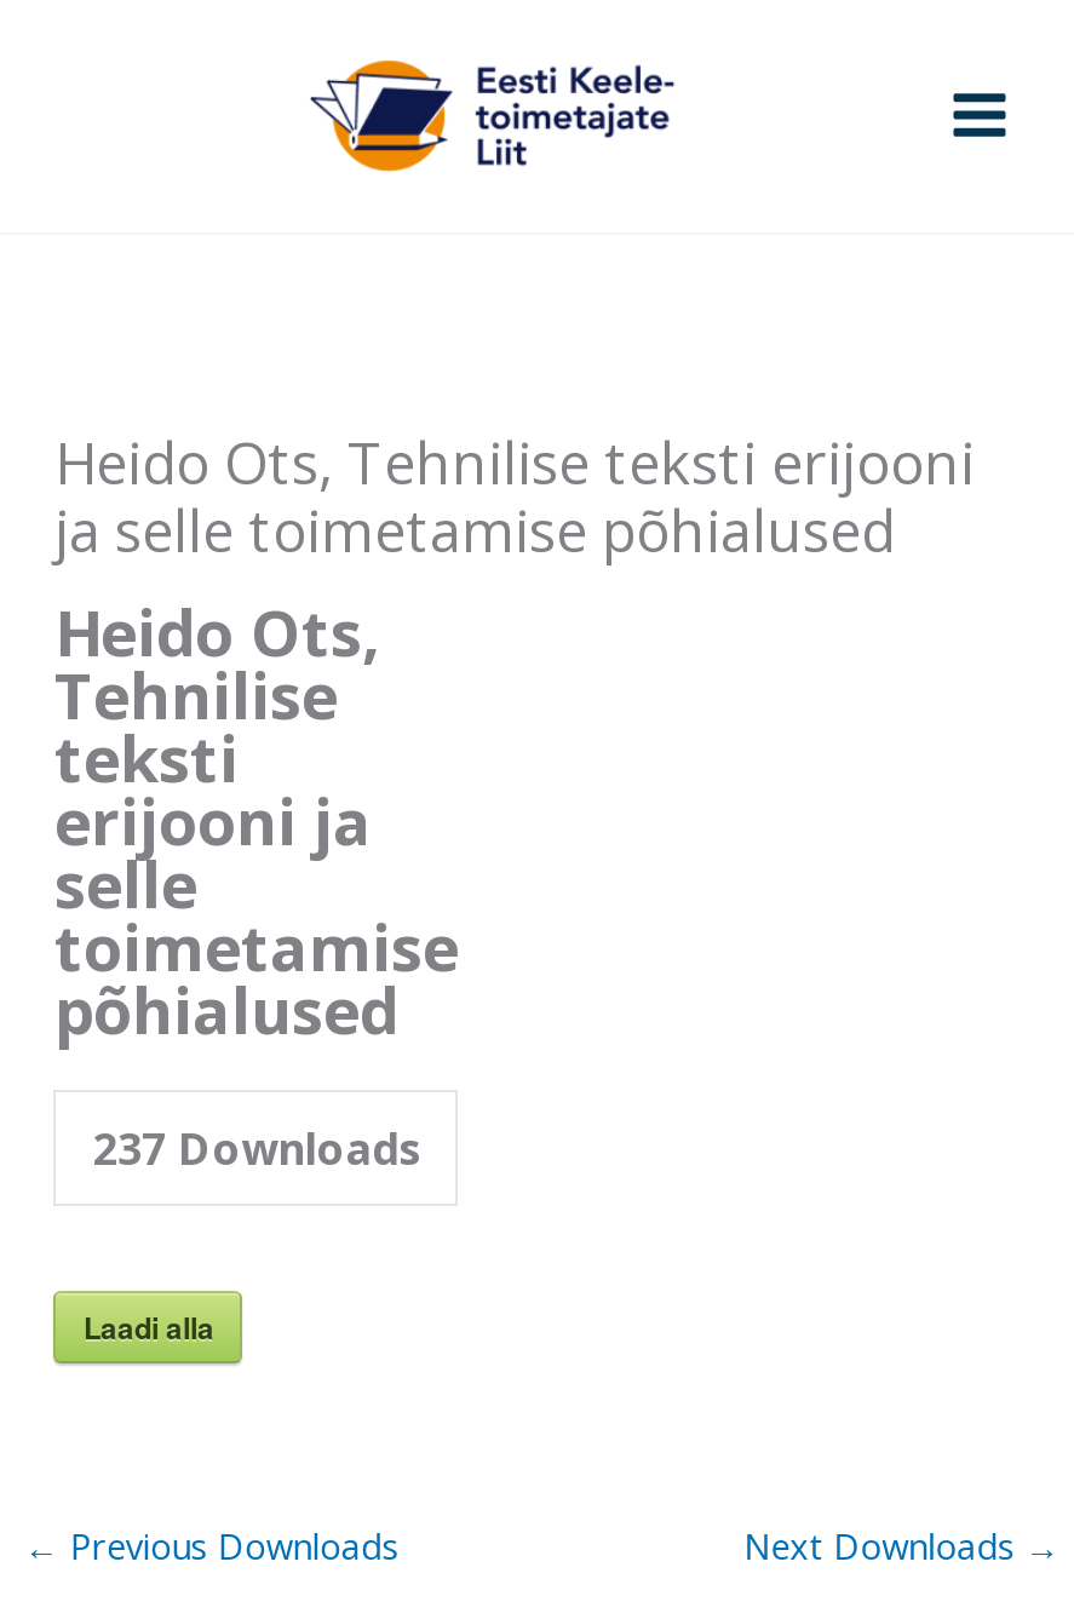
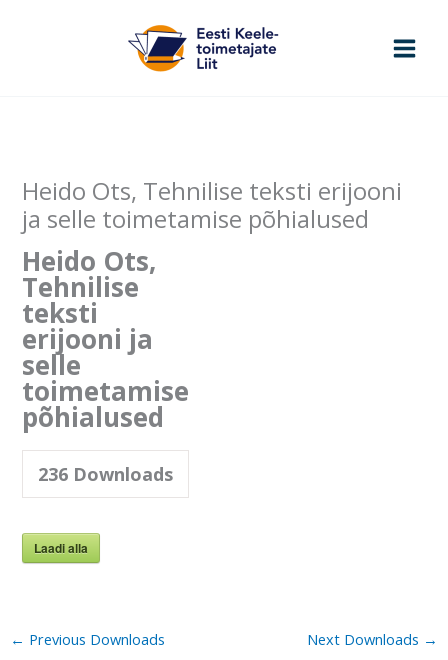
[93,1118,420,1176] 237 Downloads -> [38,462,173,486] 236 Downloads

